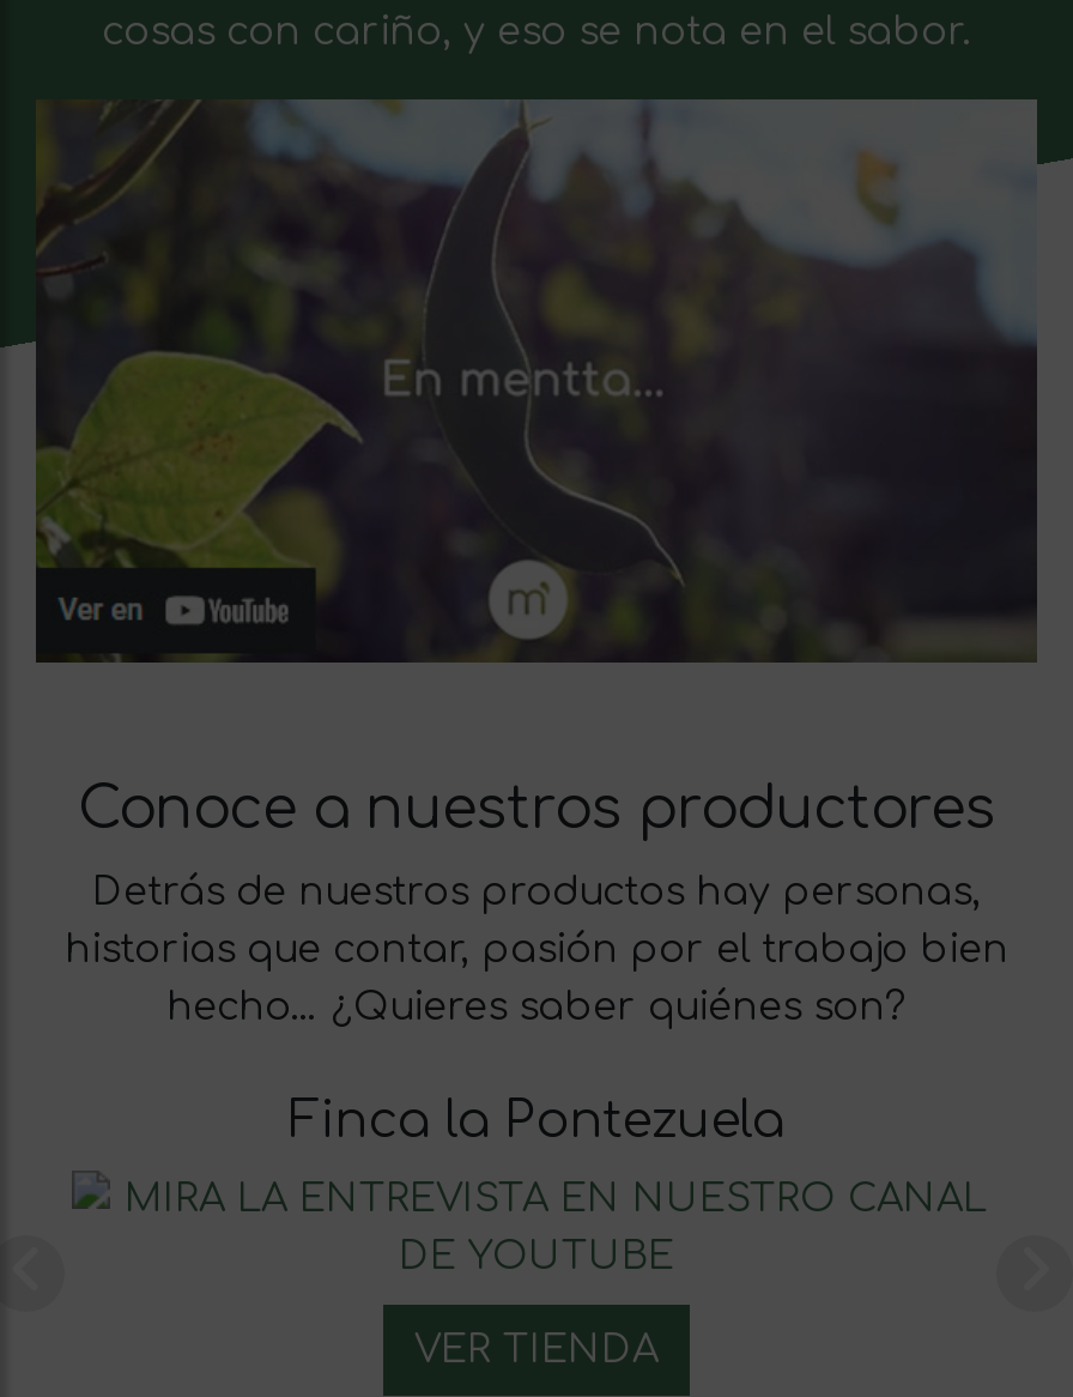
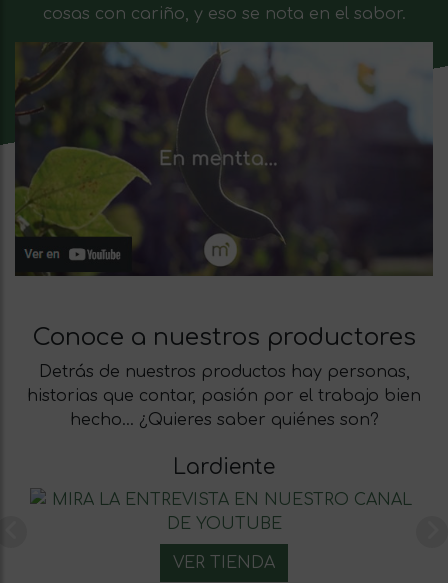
[289,1094,784,1149] Finca la Pontezuela -> [173,456,275,479] Lardiente

